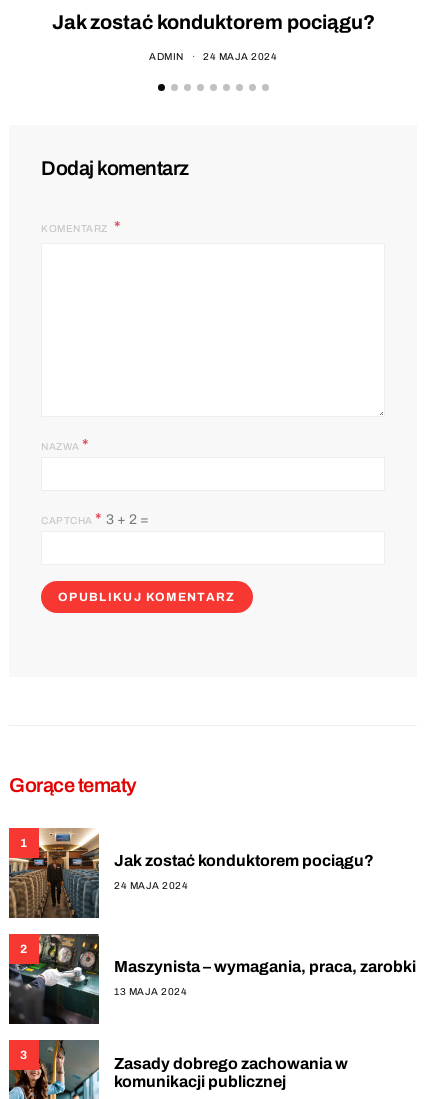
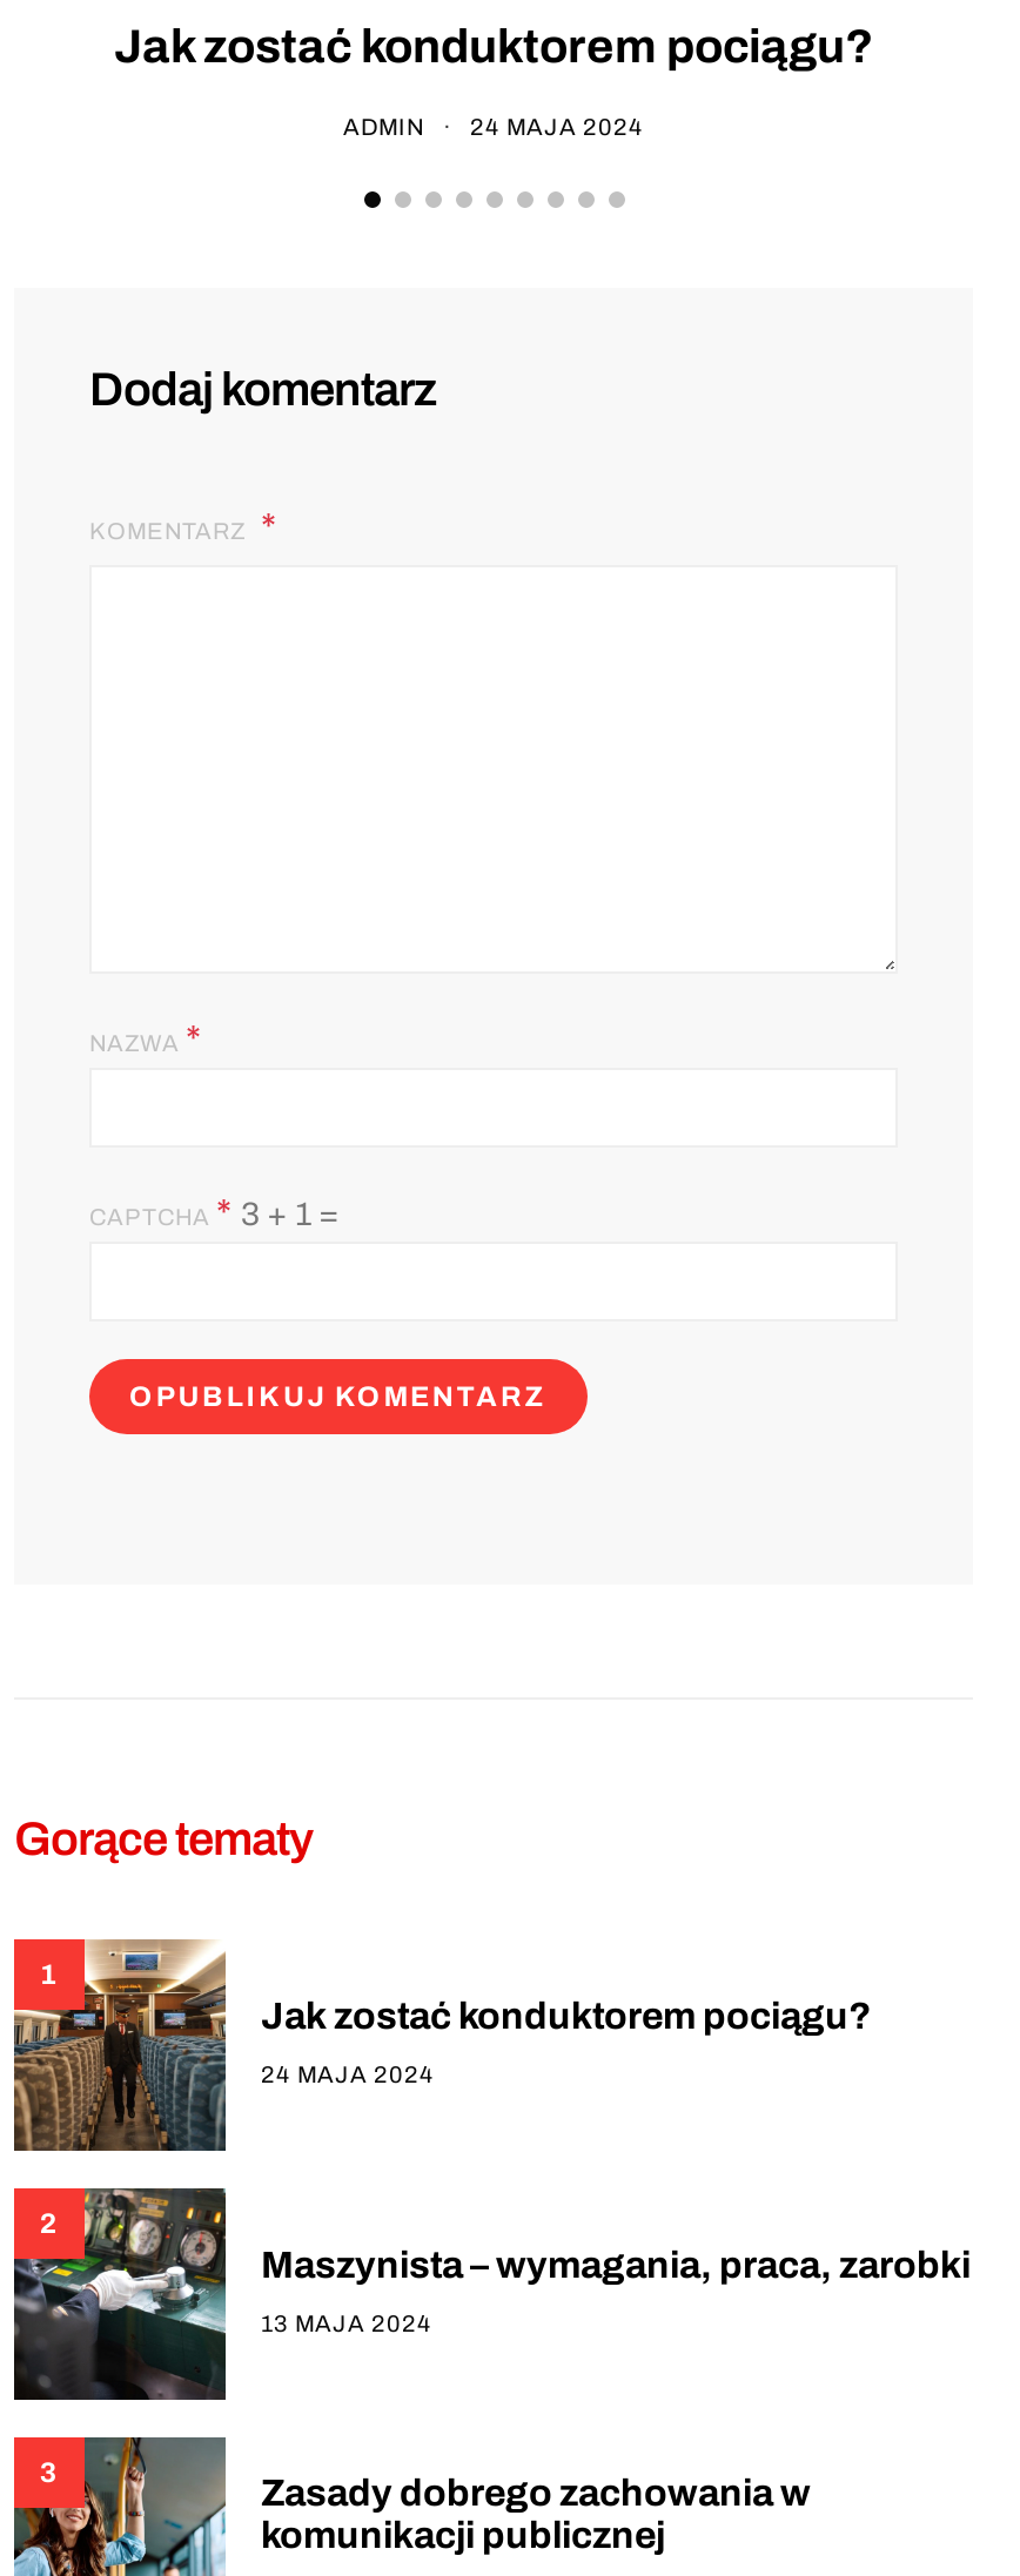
[41,510,148,527] CAPTCHA * 3 + 2 = -> [89,1192,340,1232] CAPTCHA * 3 + 1 =

